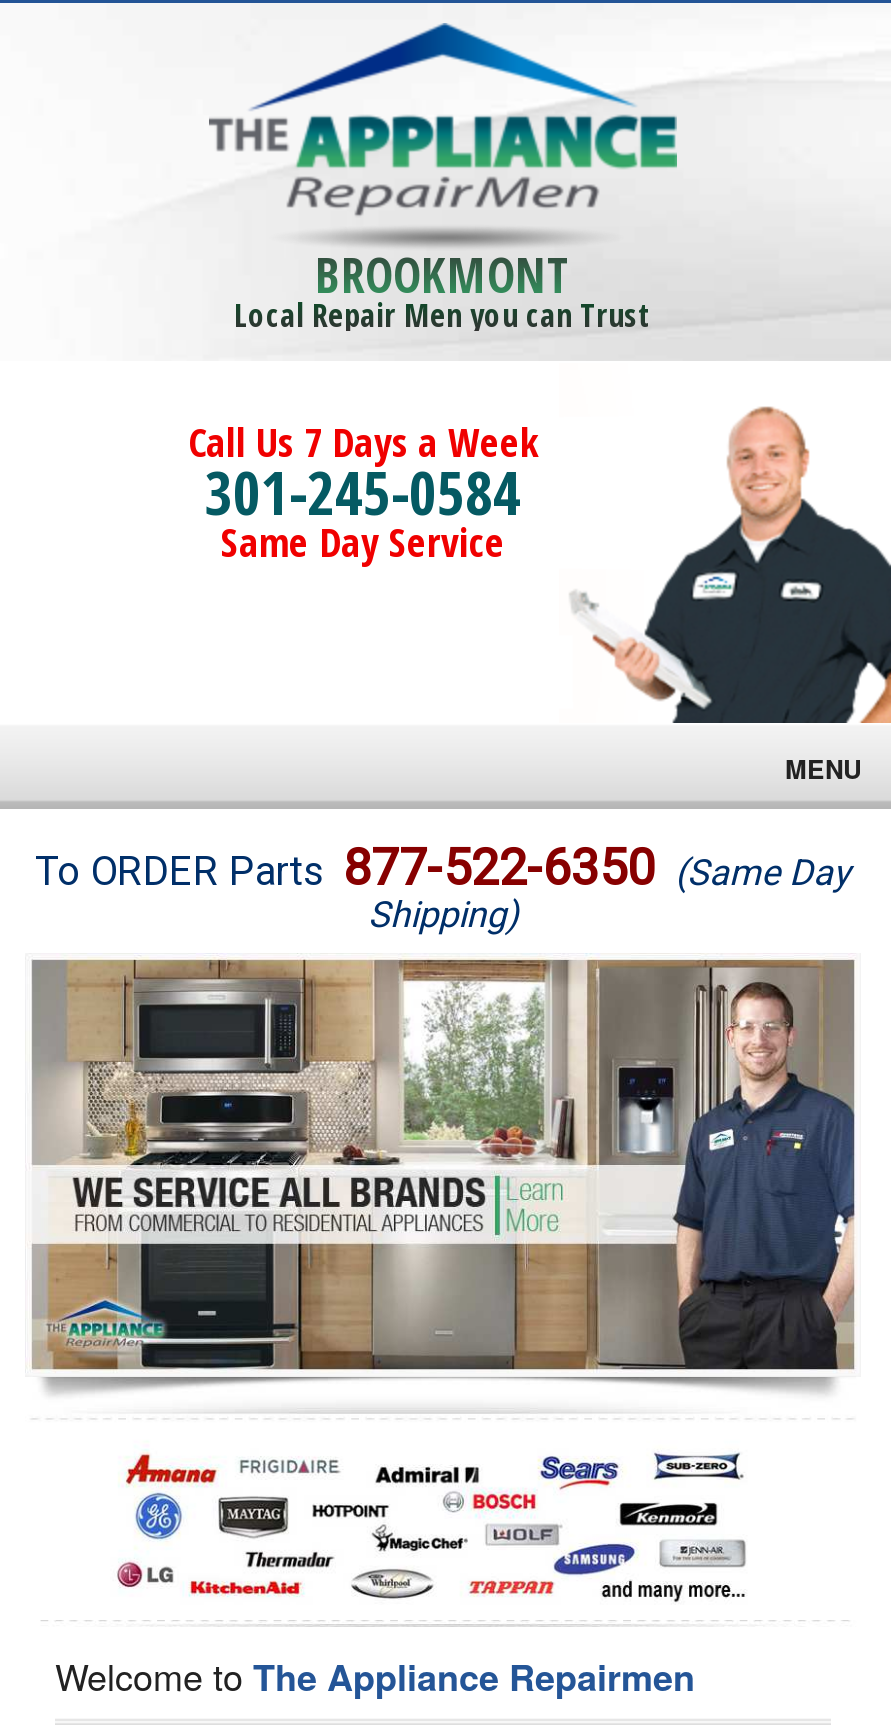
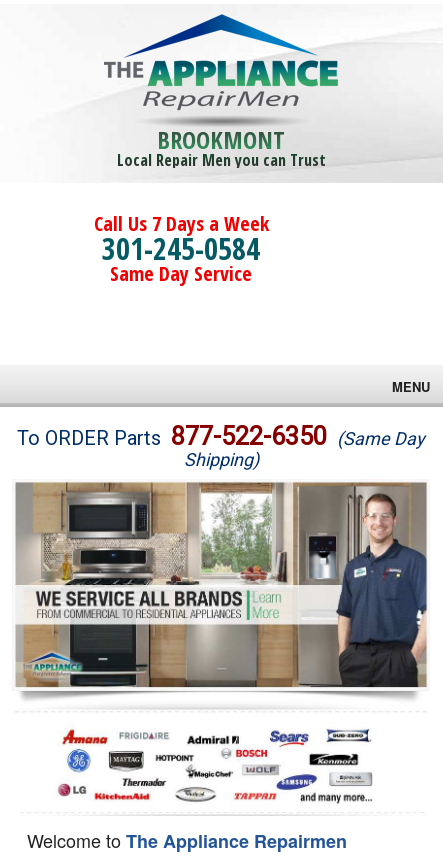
[571,405,885,725] [image] -> none

